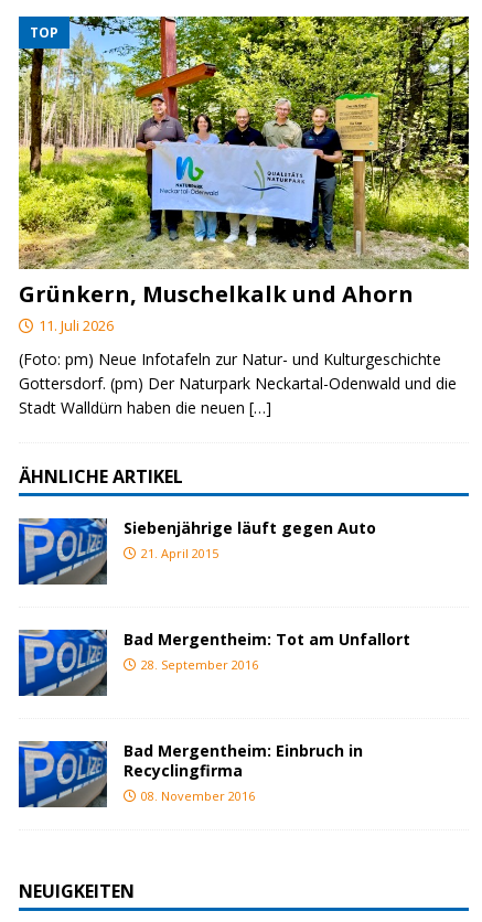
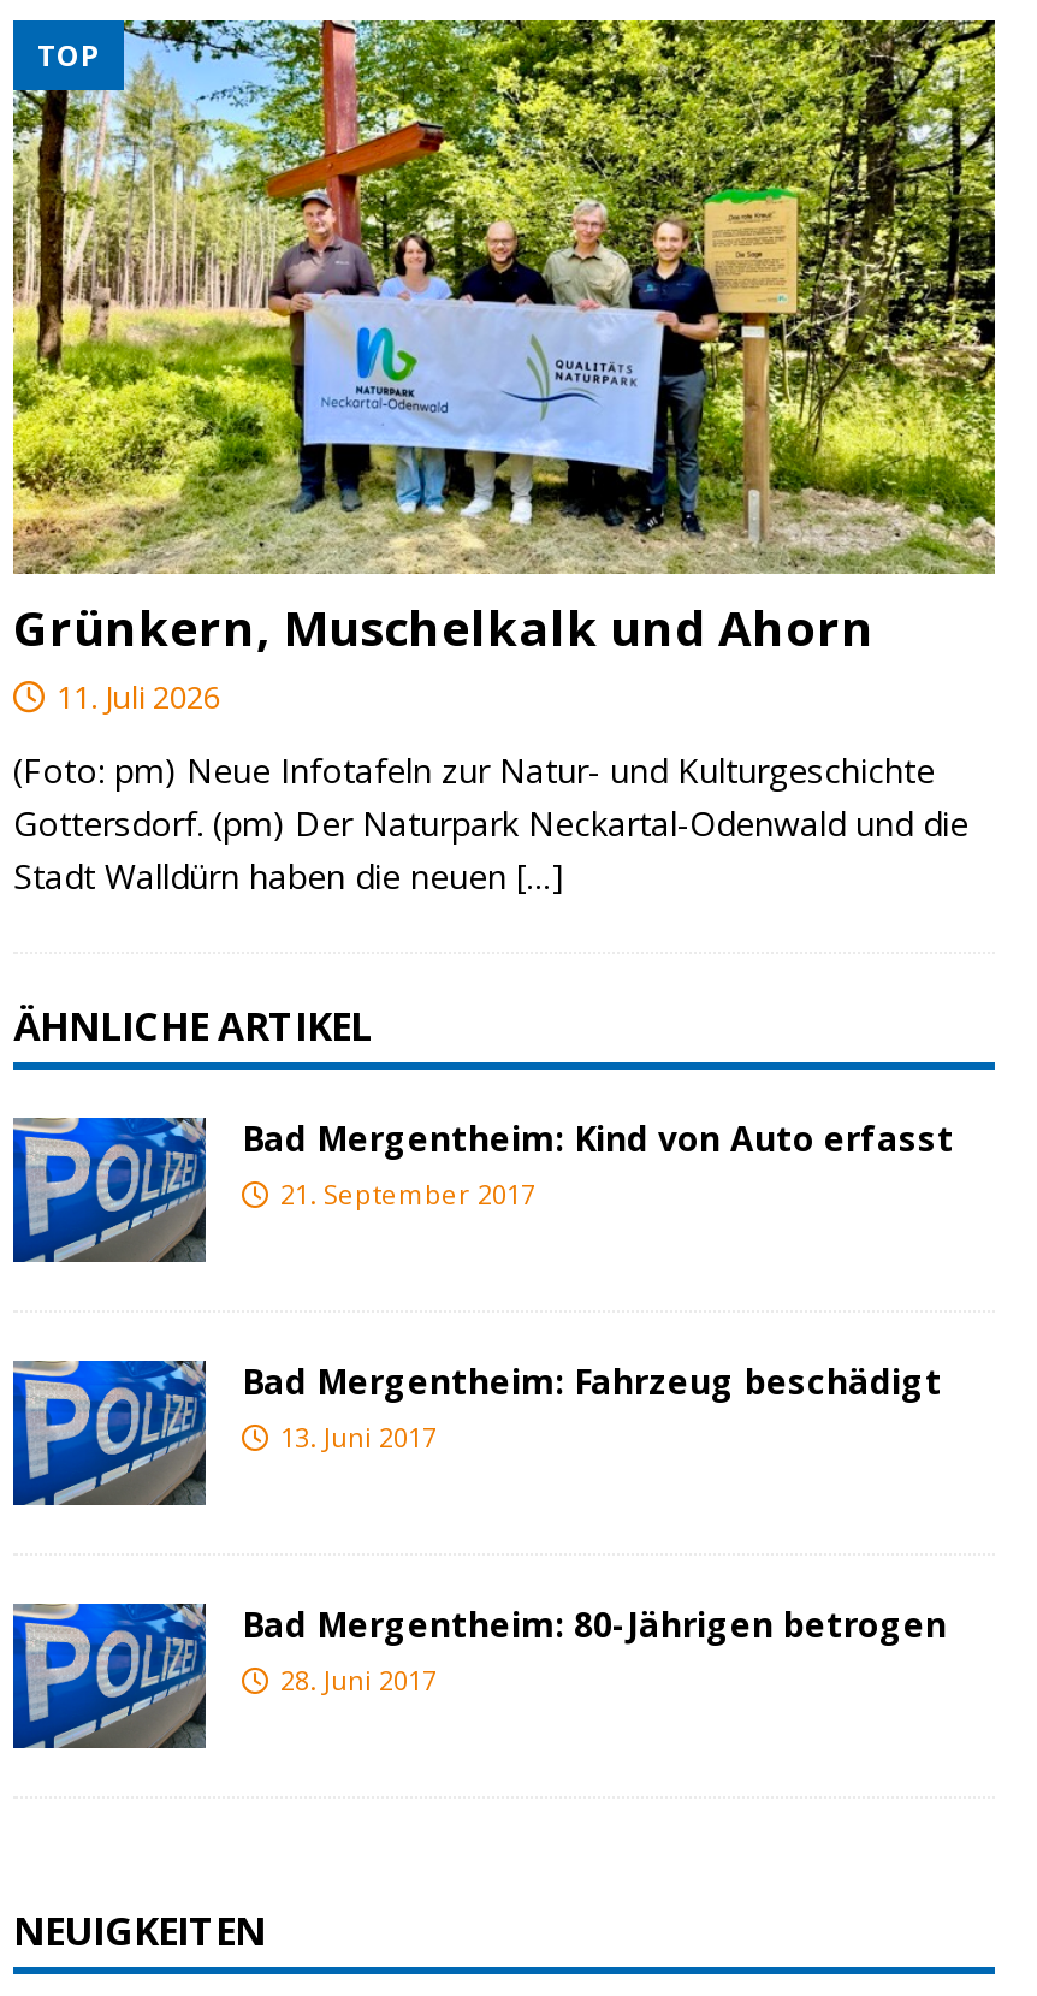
[124,517,376,561] Siebenjährige läuft gegen Auto | 21. April 2015 -> [242,1115,954,1211] Bad Mergentheim: Kind von Auto erfasst | 21. September 2017
[124,629,410,673] Bad Mergentheim: Tot am Unfallort | 28. September 2016 -> [242,1358,942,1454] Bad Mergentheim: Fahrzeug beschädigt | 13. Juni 2017
[124,740,363,804] Bad Mergentheim: Einbruch in | Recyclingfirma | 08. November 2016 -> [242,1601,947,1697] Bad Mergentheim: 80-Jährigen betrogen | 28. Juni 2017

